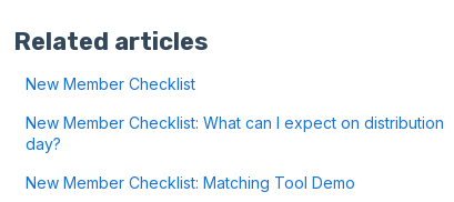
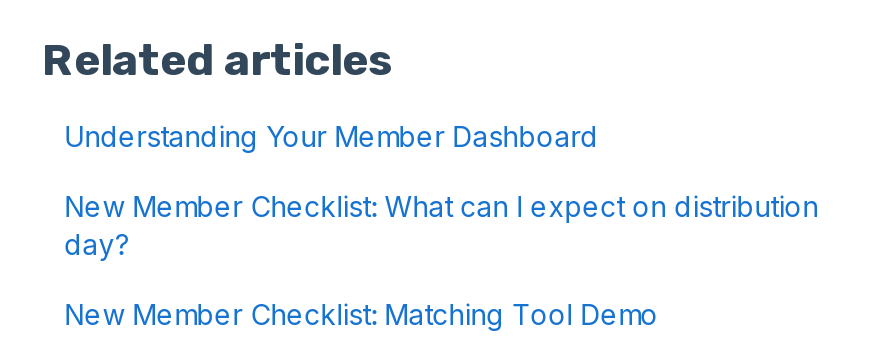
[26,75,196,93] New Member Checklist -> [64,119,598,153] Understanding Your Member Dashboard

